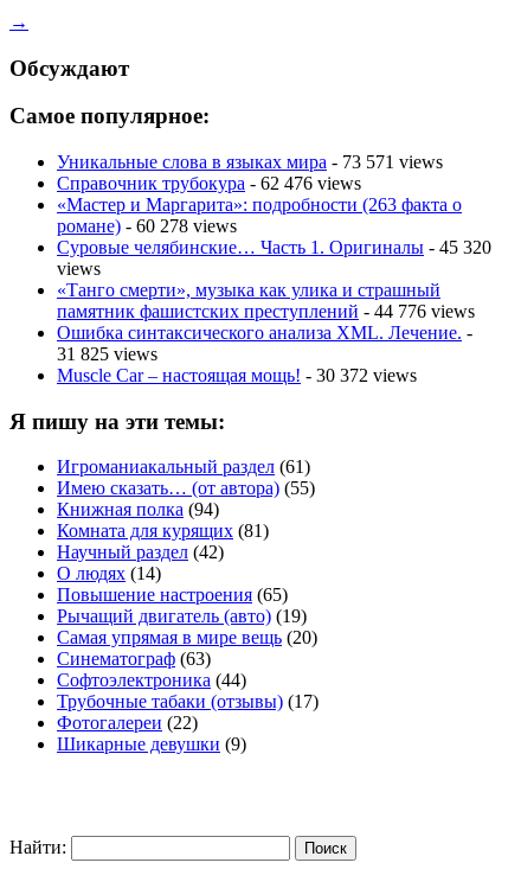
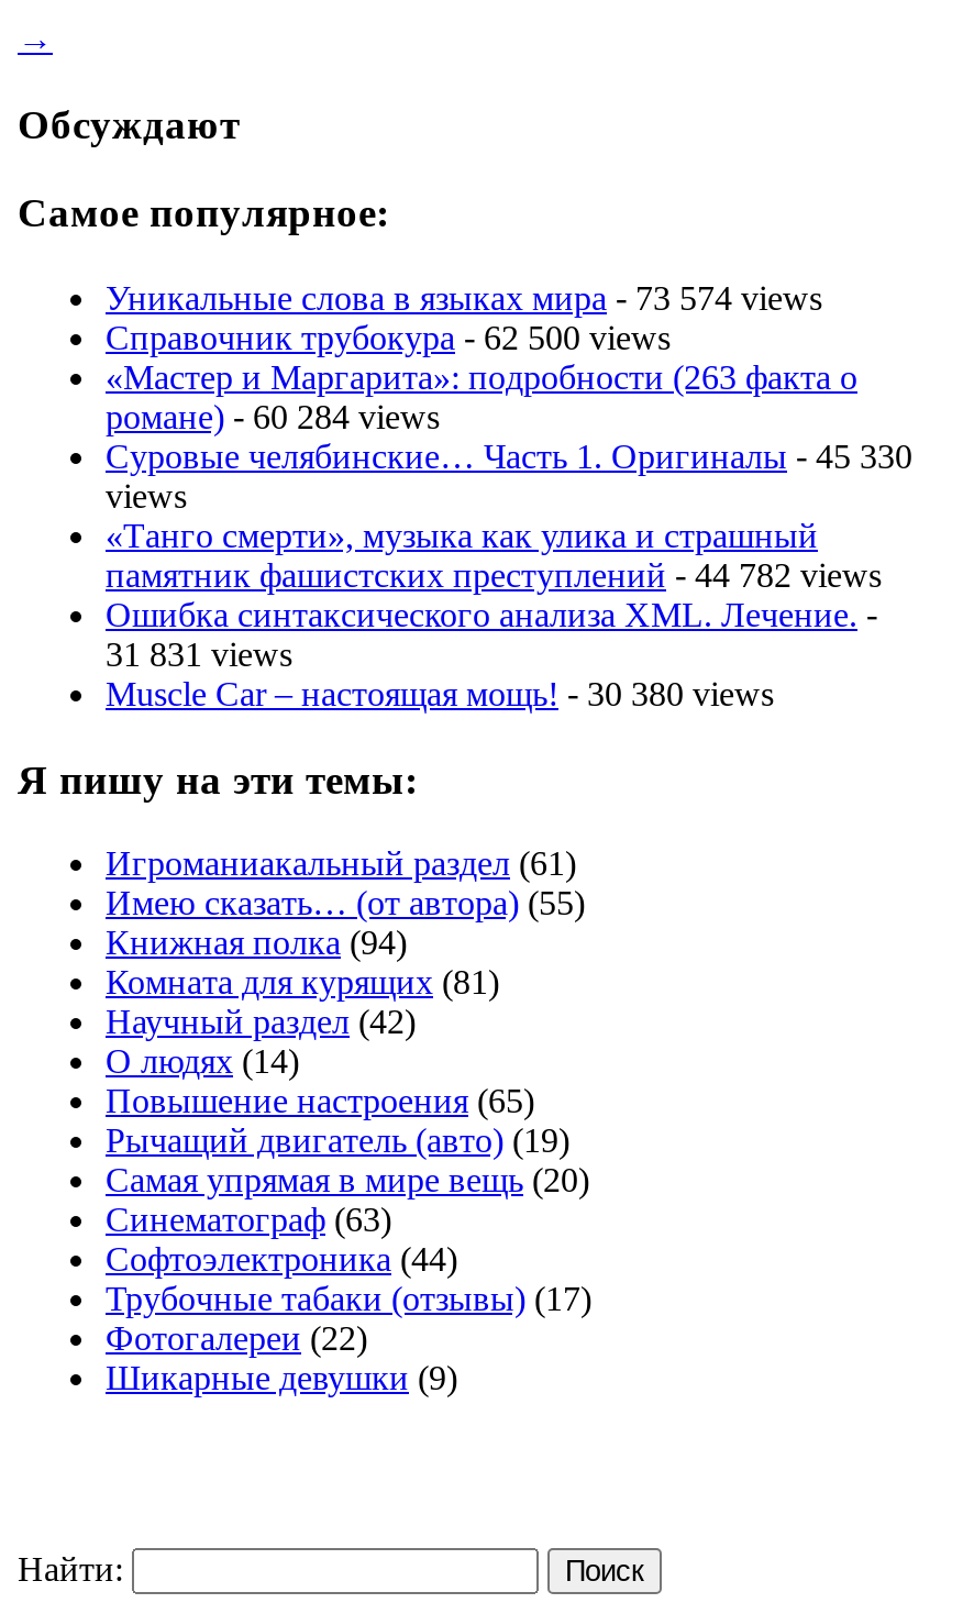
[57,152,443,172] Уникальные слова в языках мира - 73 571 views -> [106,279,822,317] Уникальные слова в языках мира - 73 574 views
[57,173,361,193] Справочник трубокура - 62 476 views -> [106,319,671,356] Справочник трубокура - 62 500 views
[57,216,237,236] романе) - 60 278 views -> [106,398,440,435] романе) - 60 284 views
[57,237,491,257] Суровые челябинские… Часть 1. Оригиналы - 45 320 -> [106,438,912,475] Суровые челябинские… Часть 1. Оригиналы - 45 330
[57,301,475,321] памятник фашистских преступлений - 44 776 views -> [106,556,882,594] памятник фашистских преступлений - 44 782 views
[57,344,157,364] 31 825 views -> [106,635,292,673] 31 831 views
[57,365,417,385] Muscle Car – настоящая мощь! - 30 372 views -> [106,675,774,712] Muscle Car – настоящая мощь! - 30 380 views

